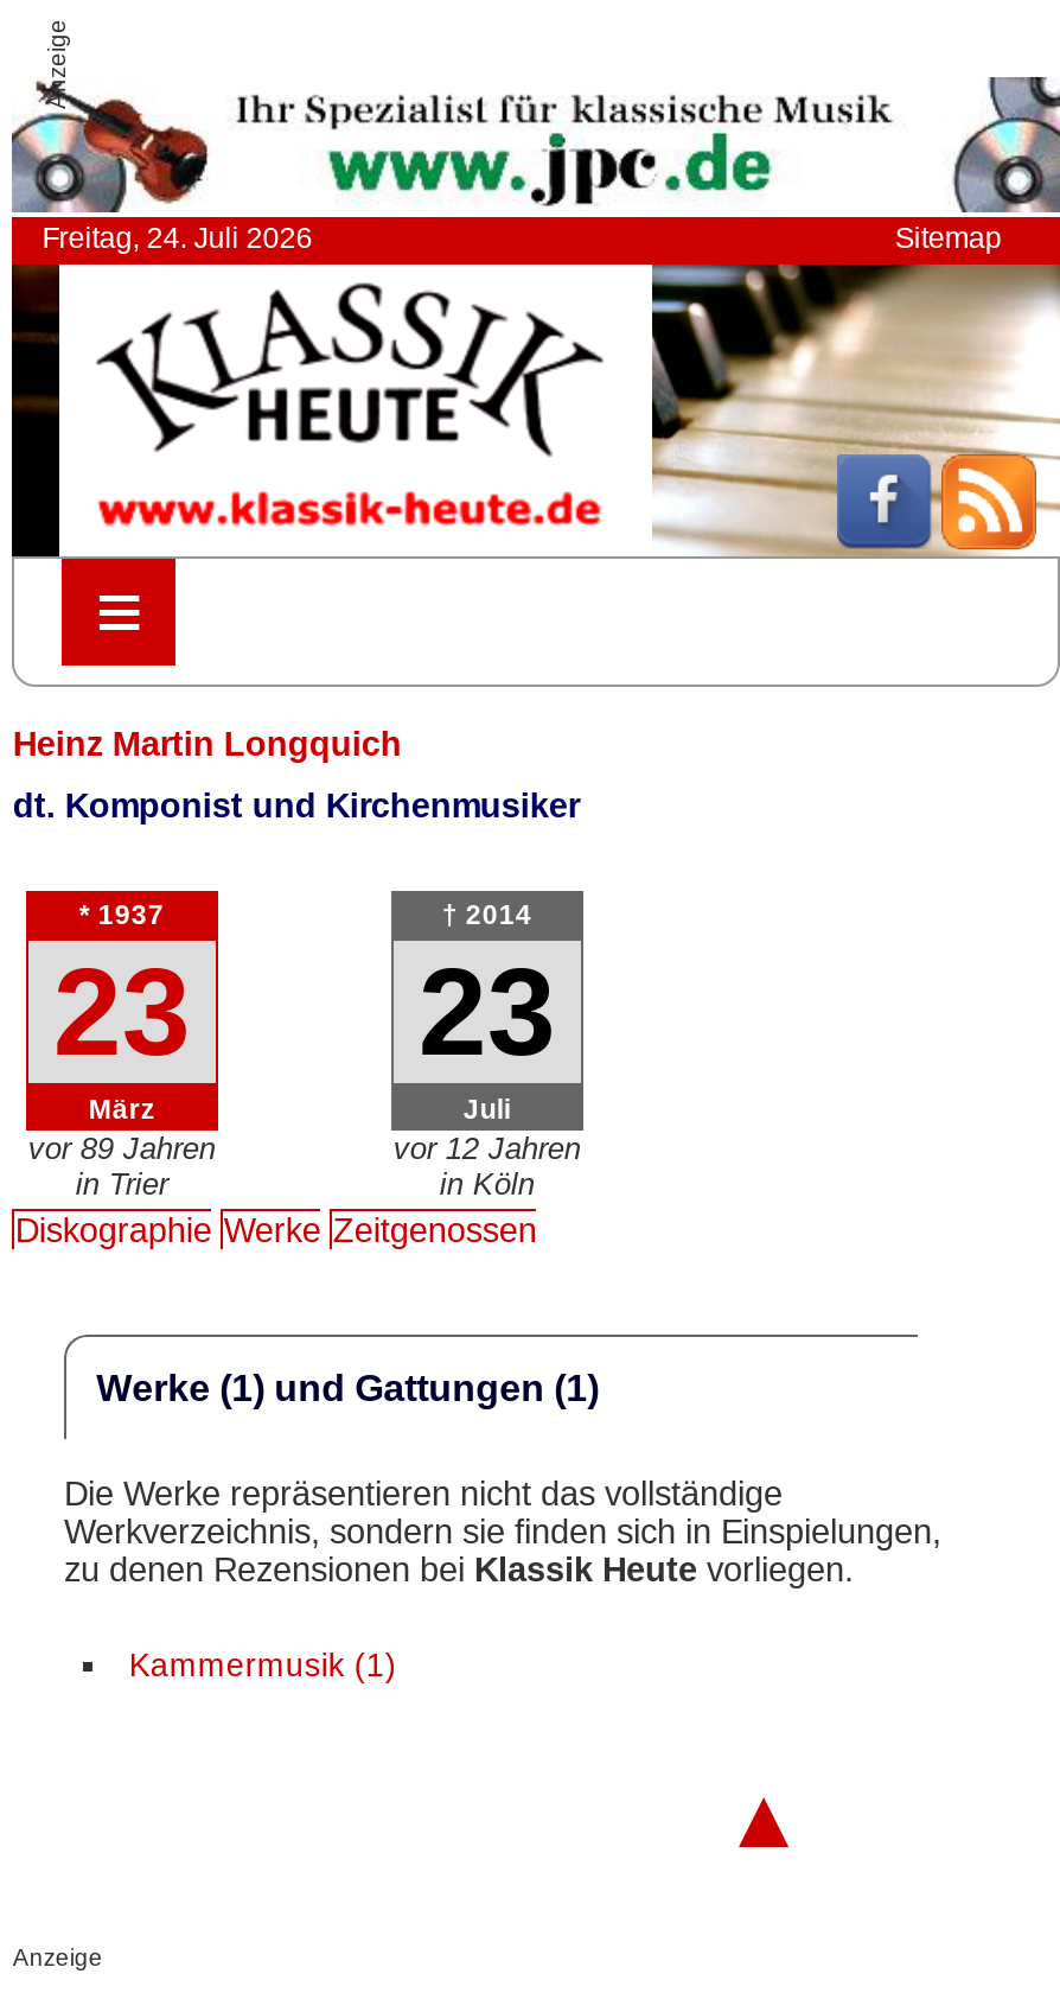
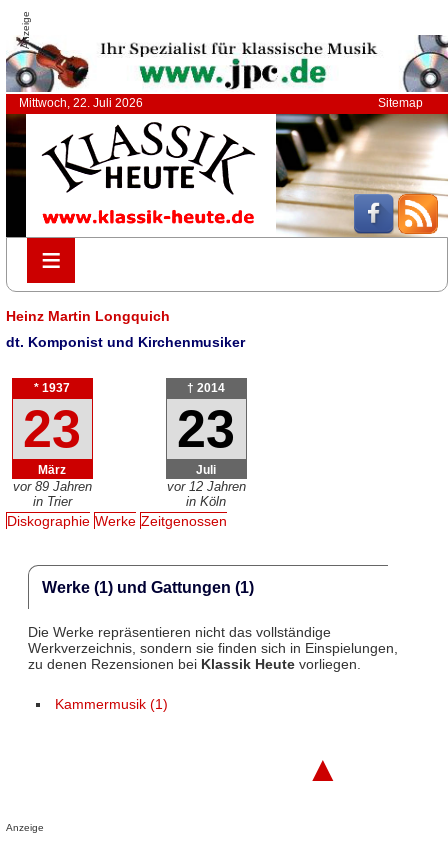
[42,222,312,255] Freitag, 24. Juli 2026 -> [19,96,143,110] Mittwoch, 22. Juli 2026

